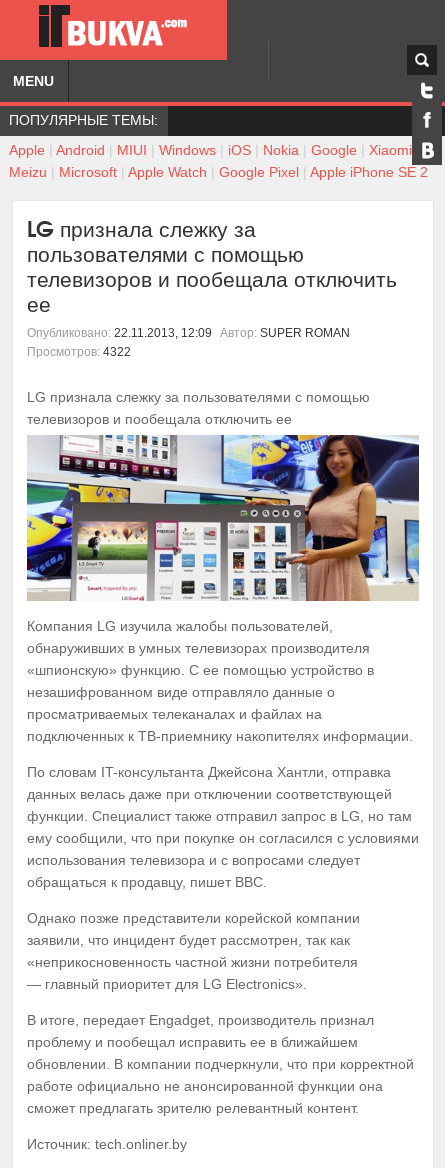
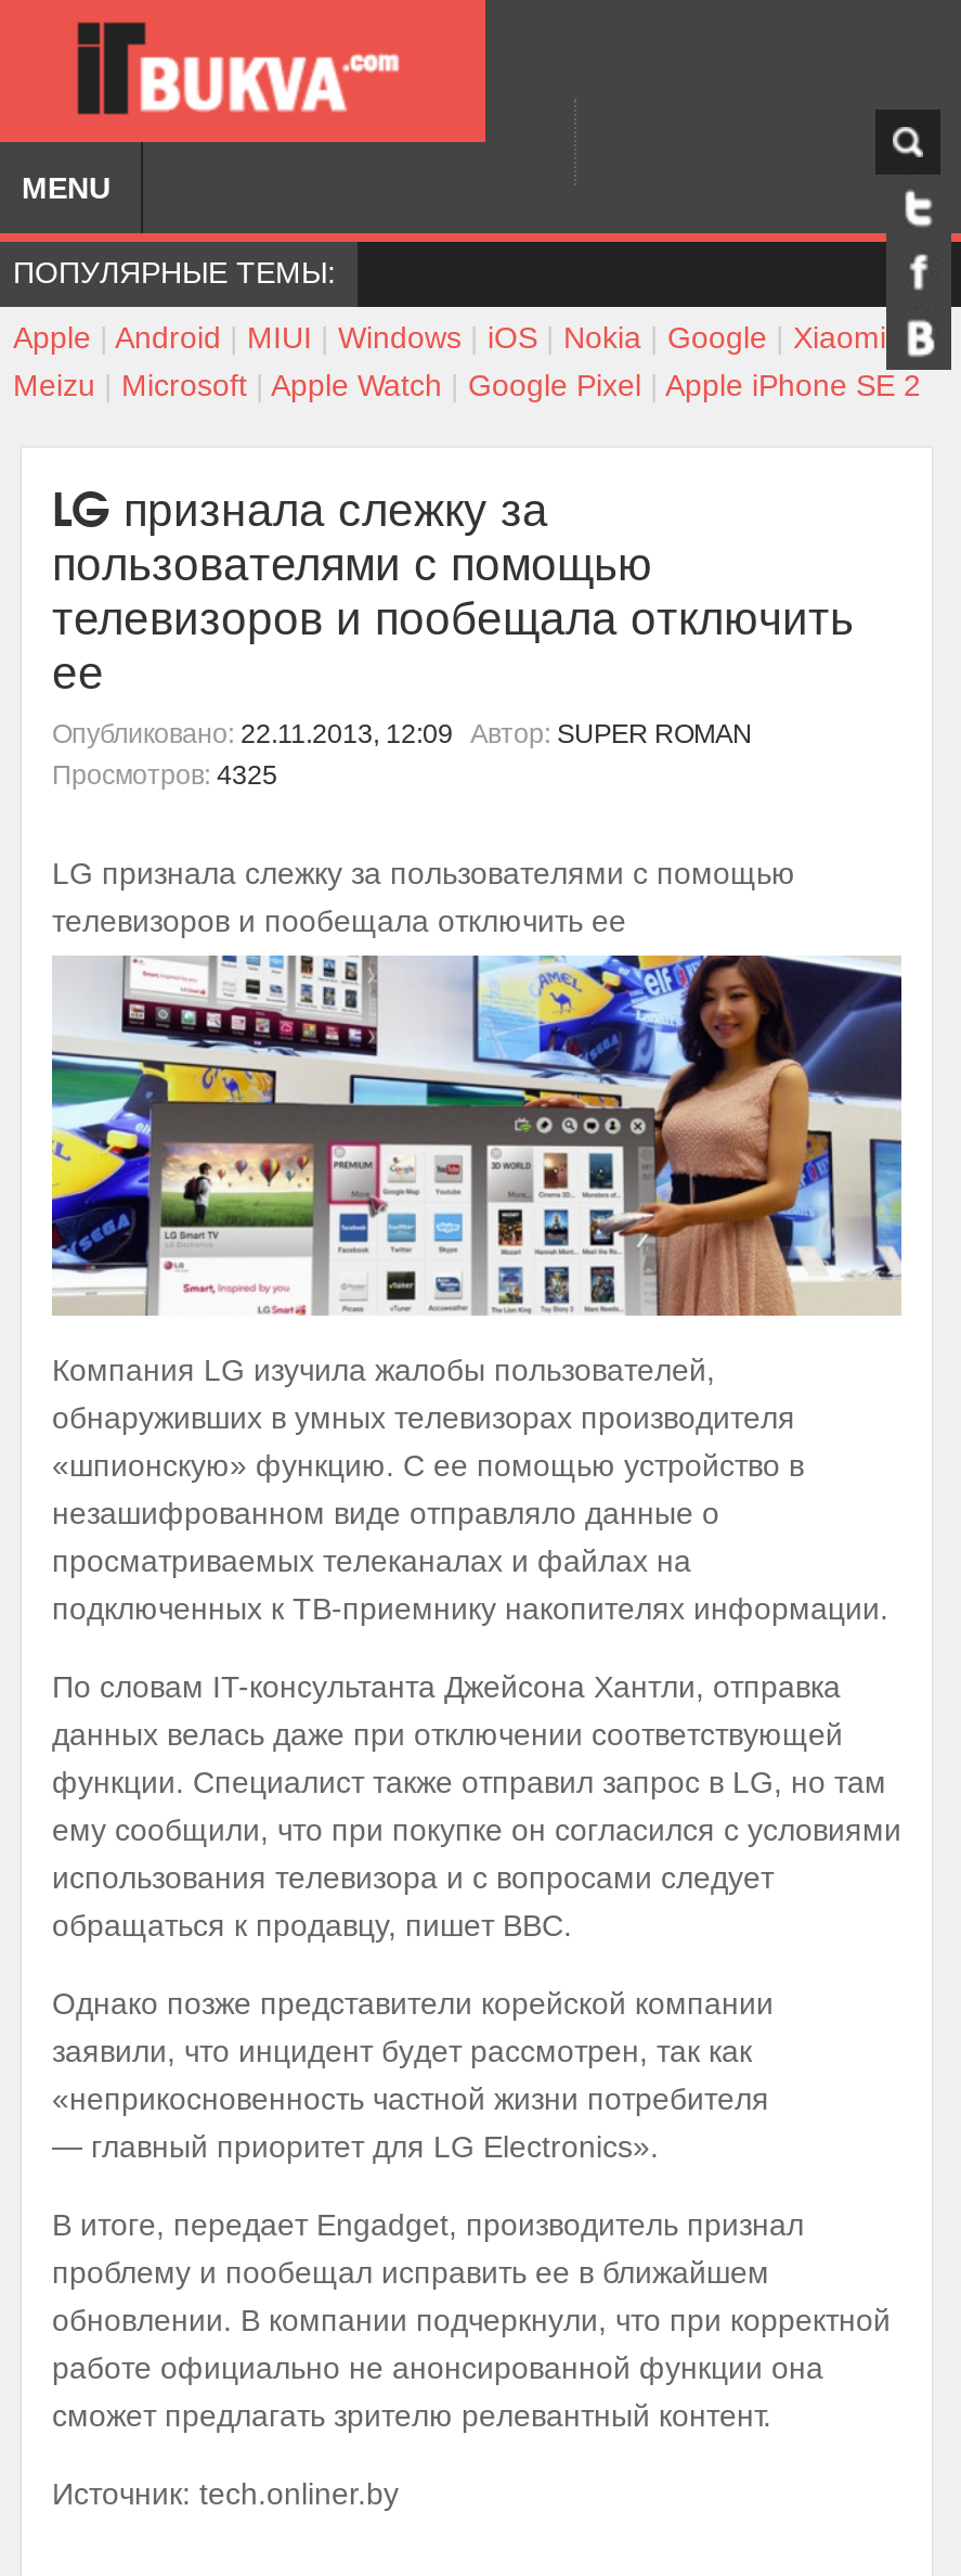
[27,345,131,359] Просмотров: 4322 -> [52,760,277,790] Просмотров: 4325

